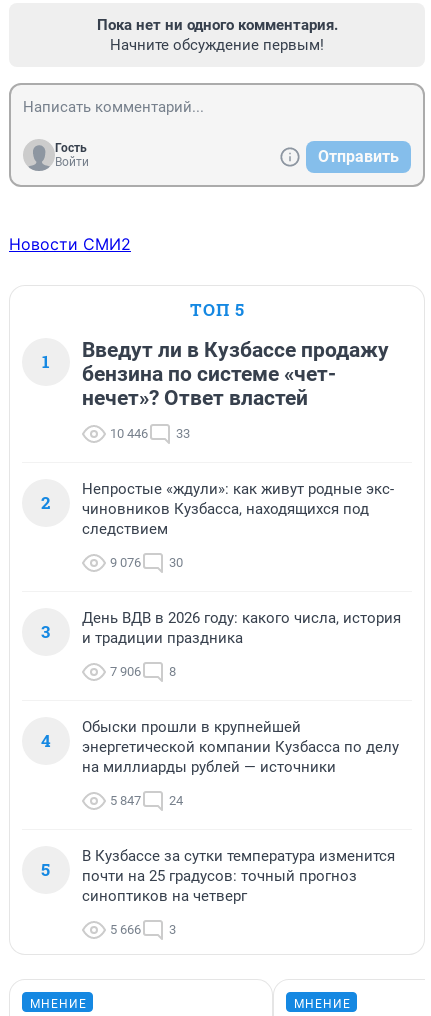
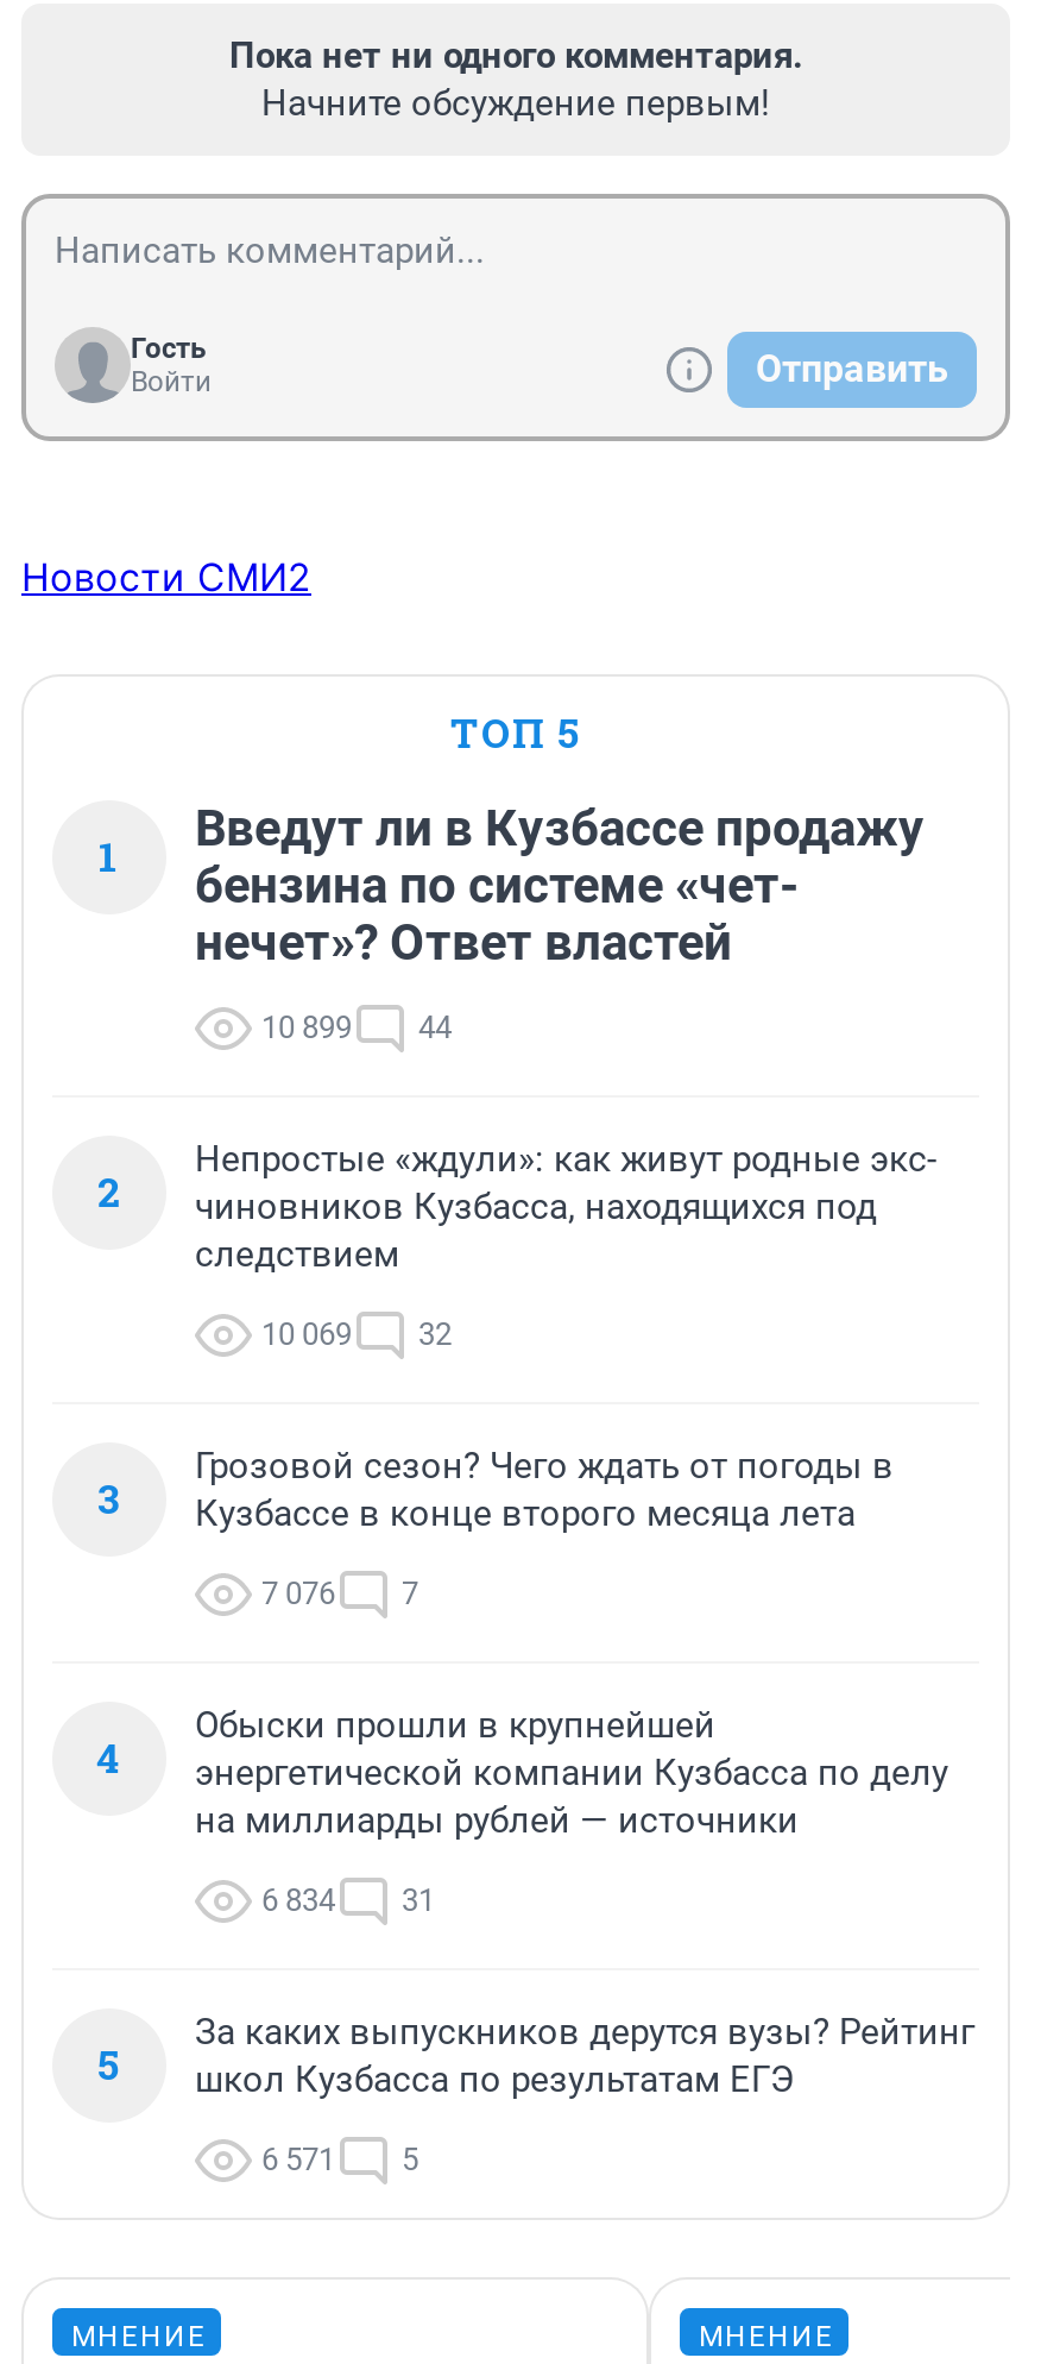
[110,426,148,441] 10 446 -> [261,1010,352,1045] 10 899
[176,426,190,441] 33 -> [418,1010,452,1045] 44
[110,555,141,570] 9 076 -> [261,1317,352,1352] 10 069
[169,555,183,570] 30 -> [418,1317,452,1352] 32
[82,609,401,647] День ВДВ в 2026 году: какого числа, история | и традиции праздника -> [195,1445,894,1535] Грозовой сезон? Чего ждать от погоды в | Кузбассе в конце второго месяца лета
[110,664,176,679] 7 906 | 8 -> [261,1576,418,1612] 7 076 | 7
[110,793,141,808] 5 847 -> [261,1883,335,1918] 6 834
[169,793,183,808] 24 -> [402,1883,435,1918] 31
[82,847,395,905] В Кузбассе за сутки температура изменится | почти на 25 градусов: точный прогноз | синоптиков на четверг -> [195,2011,974,2101] За каких выпускников дерутся вузы? Рейтинг | школ Кузбасса по результатам ЕГЭ
[110,922,176,937] 5 666 | 3 -> [261,2142,418,2178] 6 571 | 5

